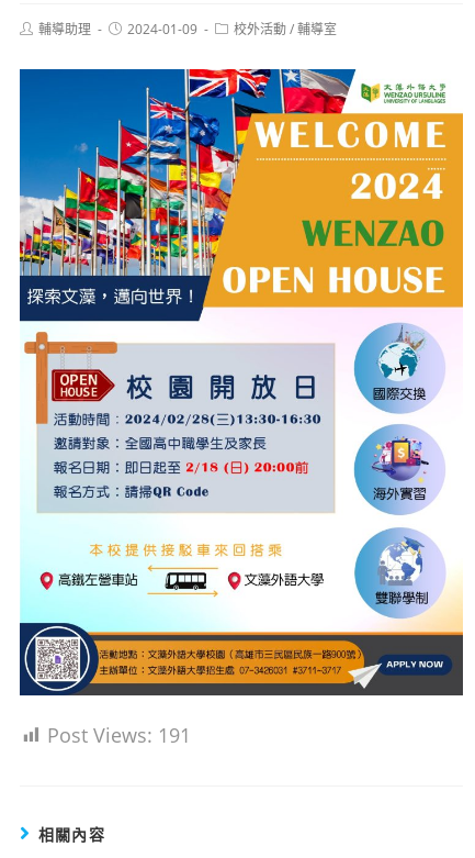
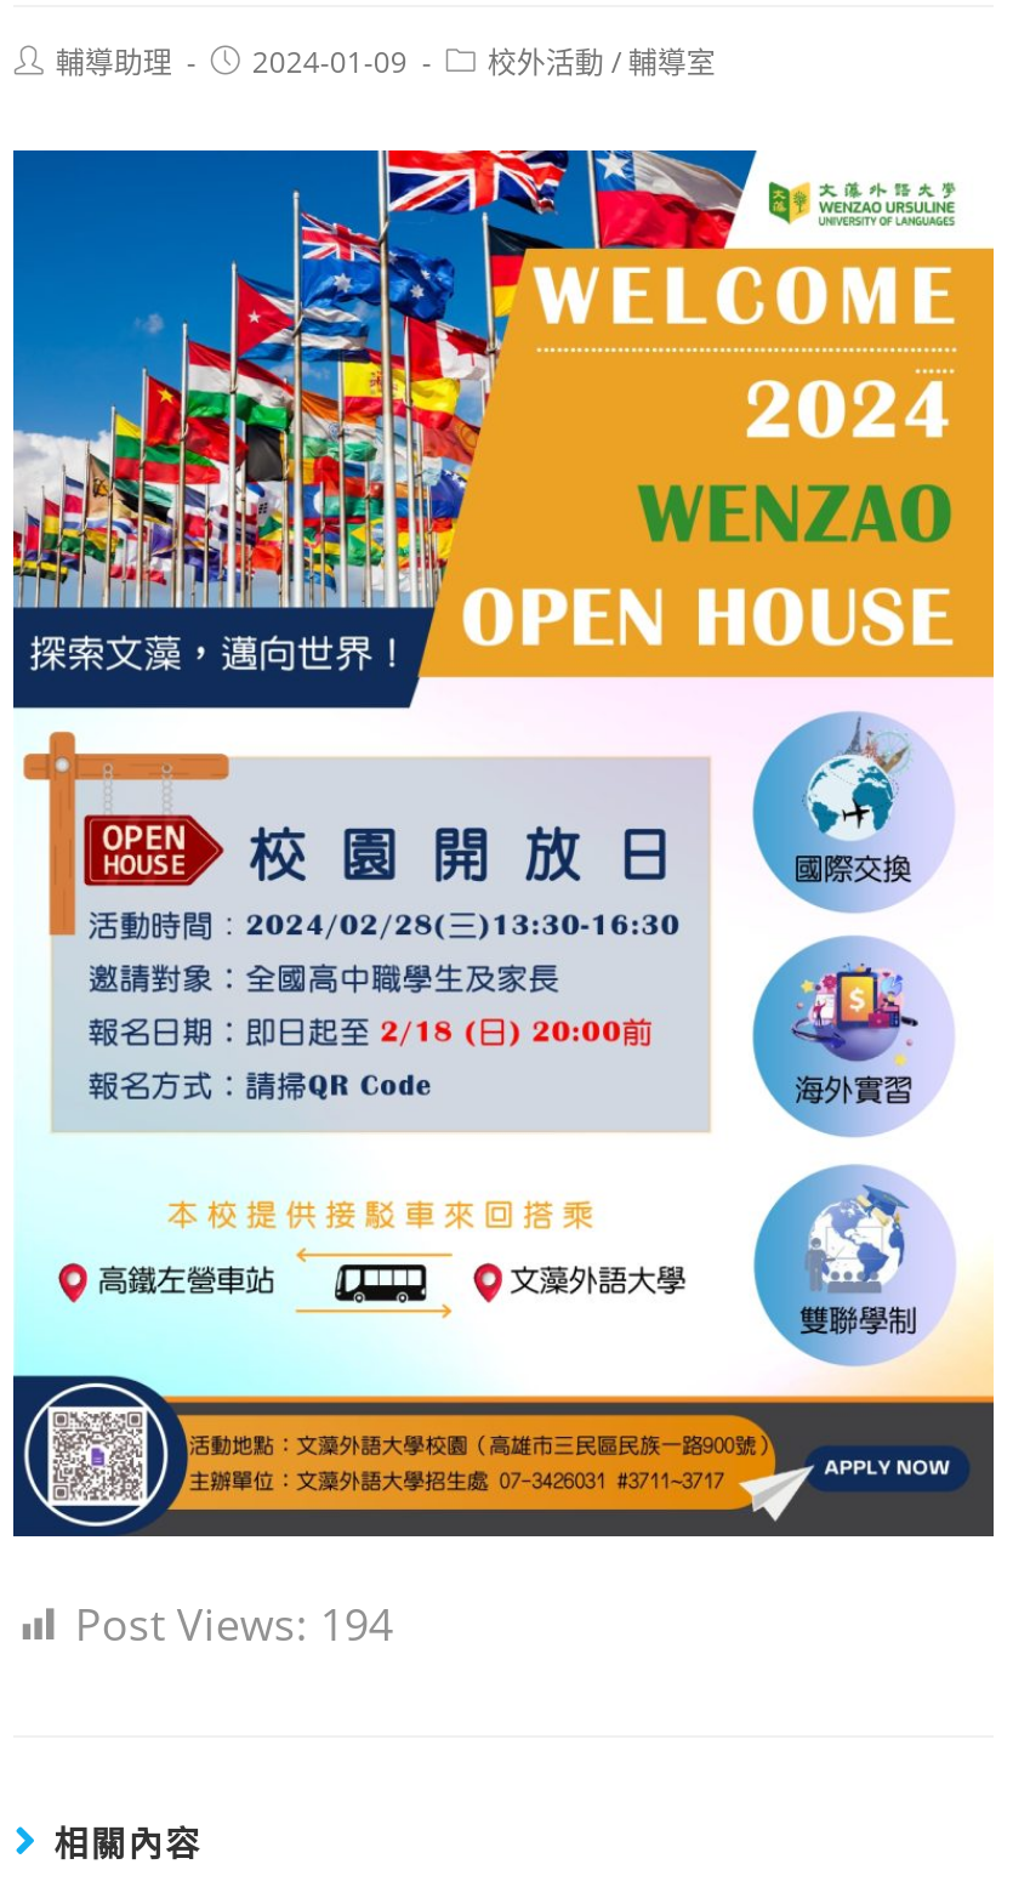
[48,722,191,748] Post Views: 191 -> [75,1594,393,1652] Post Views: 194

